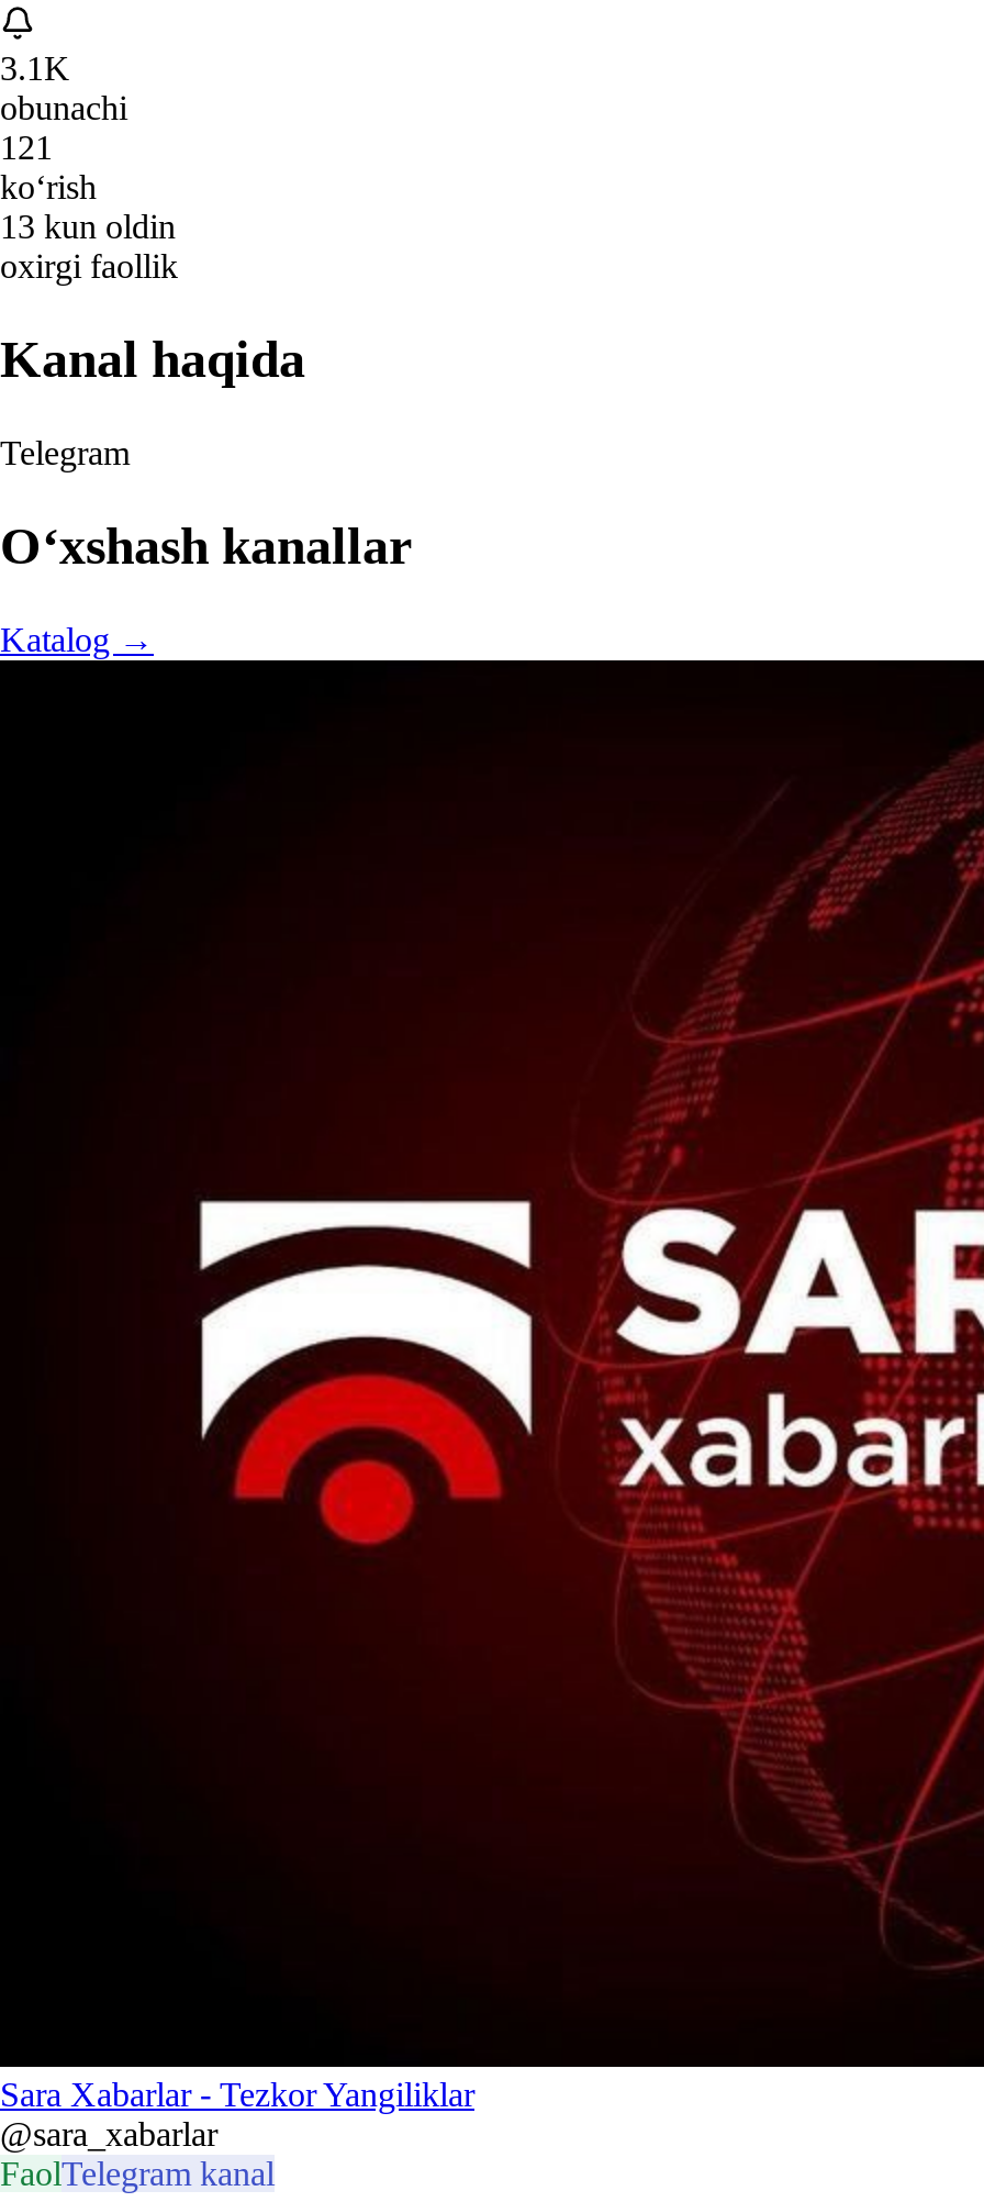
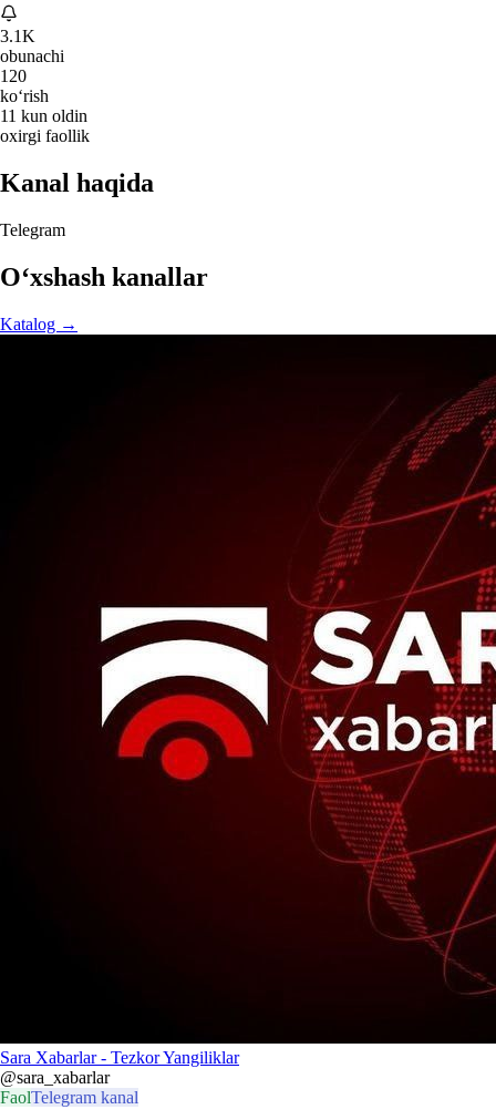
[0,129,53,167] 121 -> [0,67,27,86] 120
[0,209,176,246] 13 kun oldin -> [0,107,87,126] 11 kun oldin

